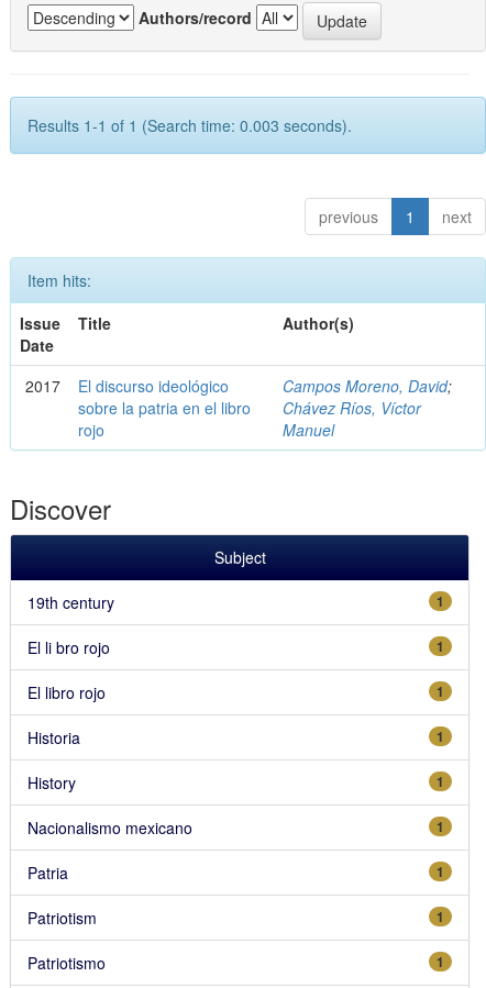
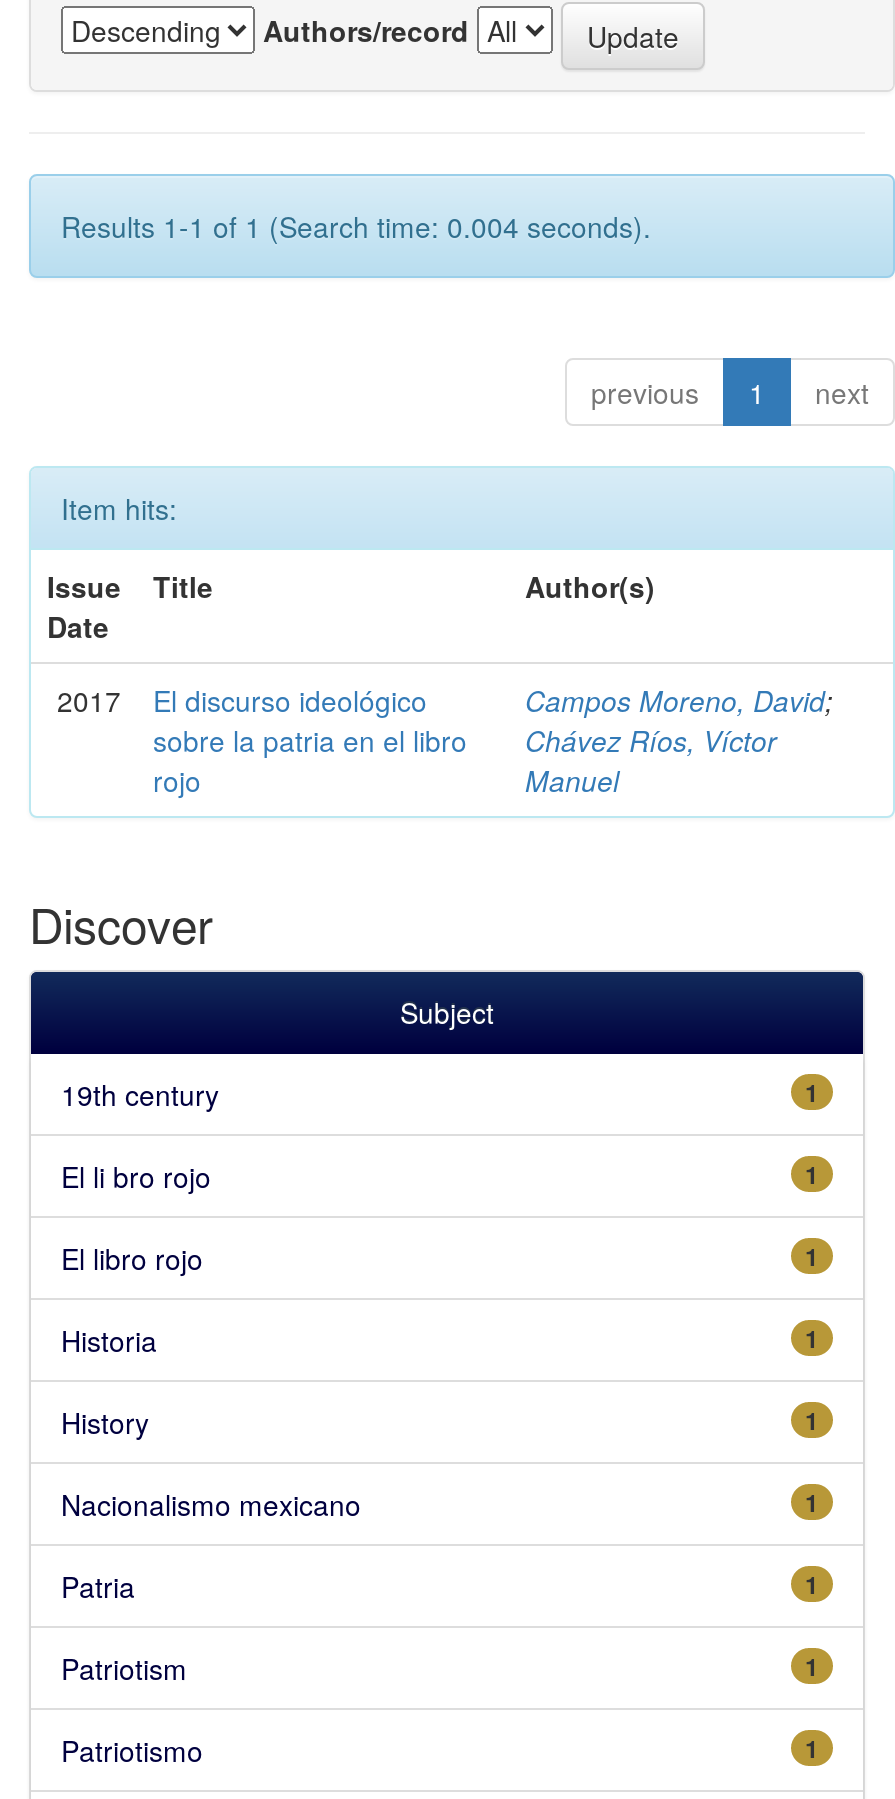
[27,114,352,136] Results 1-1 of 1 (Search time: 0.003 seconds). -> [61,206,651,246] Results 1-1 of 1 (Search time: 0.004 seconds).

